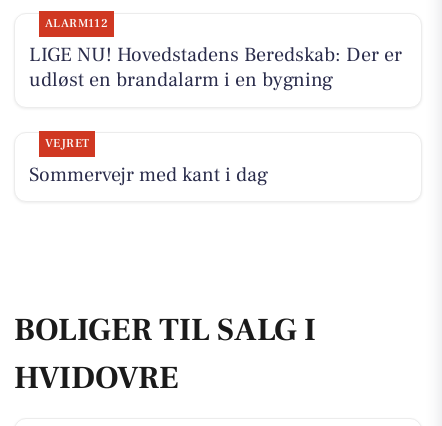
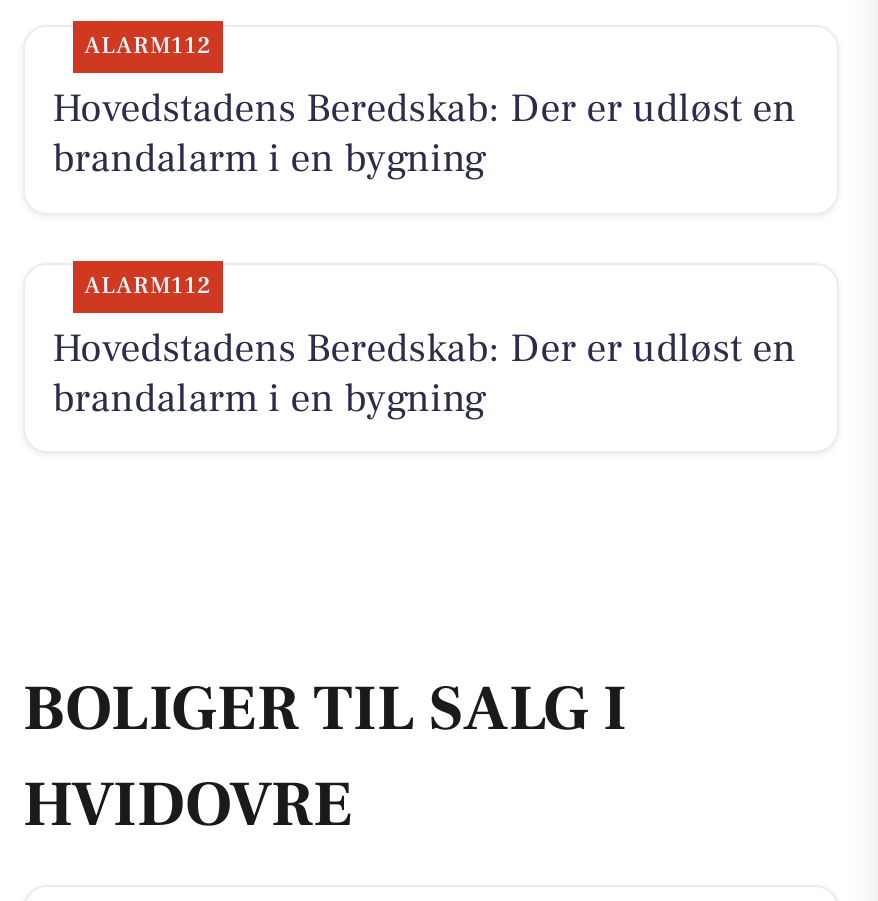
[29,42,402,93] LIGE NU! Hovedstadens Beredskab: Der er | udløst en brandalarm i en bygning -> [52,84,796,186] Hovedstadens Beredskab: Der er udløst en | brandalarm i en bygning
[29,136,268,188] VEJRET | Sommervejr med kant i dag -> [52,270,796,424] ALARM112 | Hovedstadens Beredskab: Der er udløst en | brandalarm i en bygning

